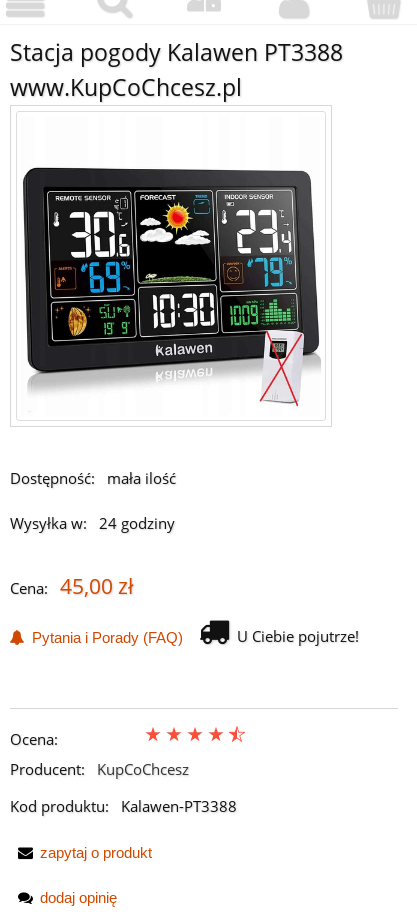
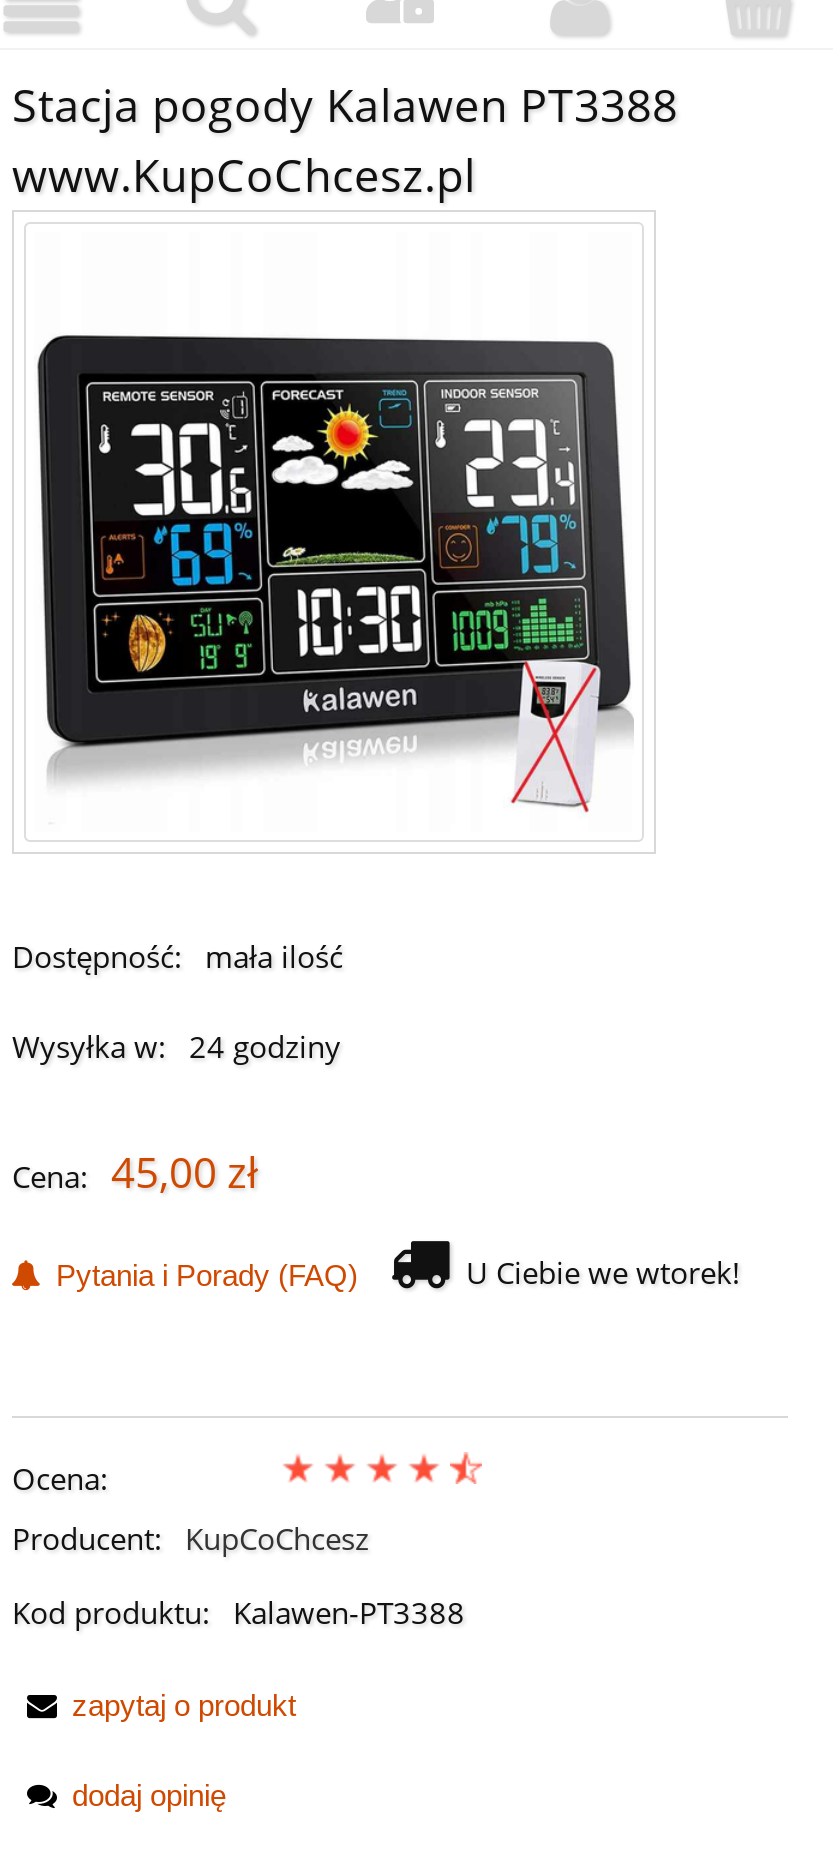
[229,625,359,645] U Ciebie pojutrze! -> [450,1251,740,1291] U Ciebie we wtorek!

